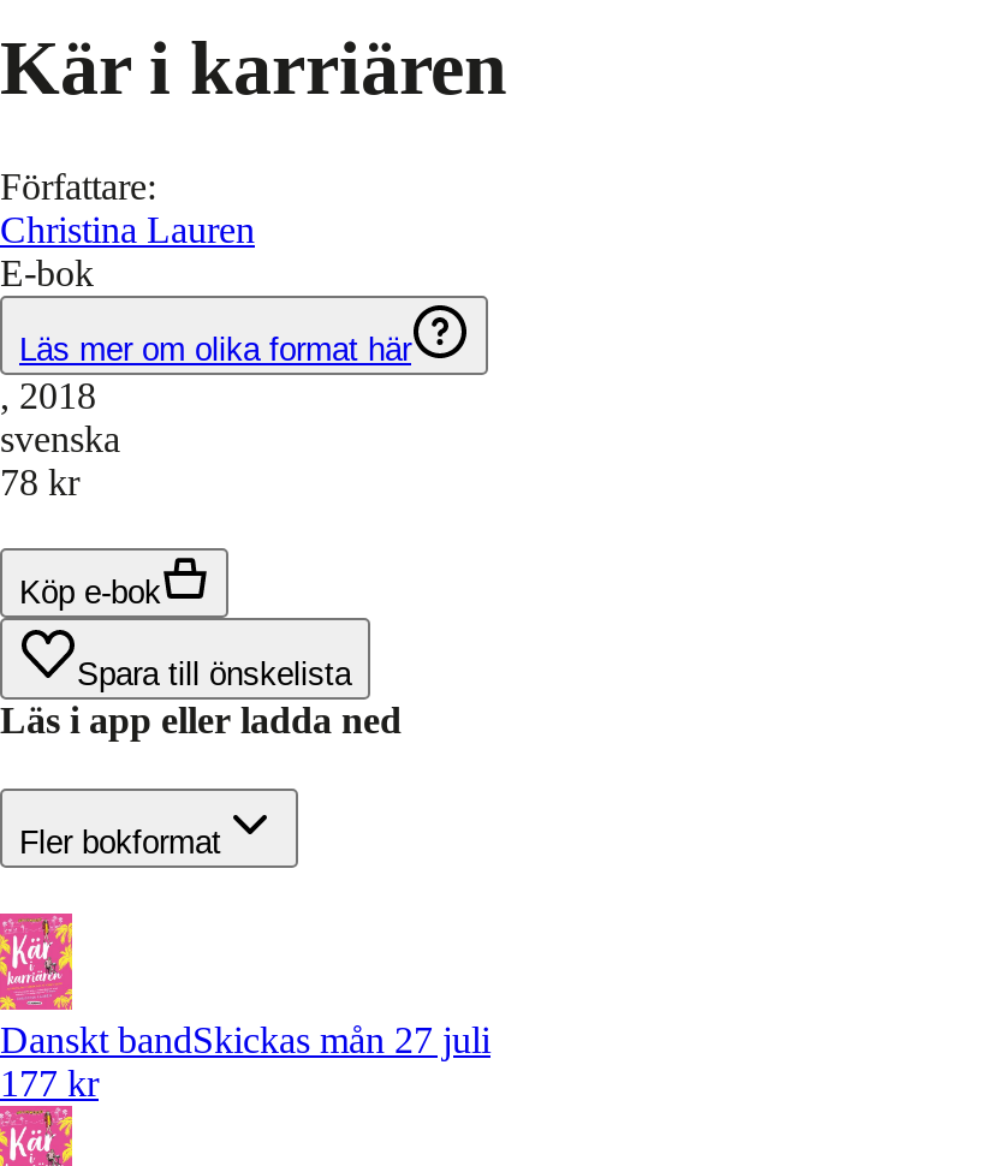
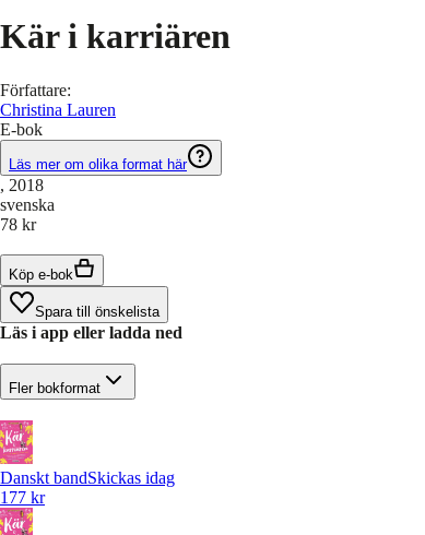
[0,1019,490,1060] Danskt bandSkickas mån 27 juli -> [0,468,175,487] Danskt bandSkickas idag

